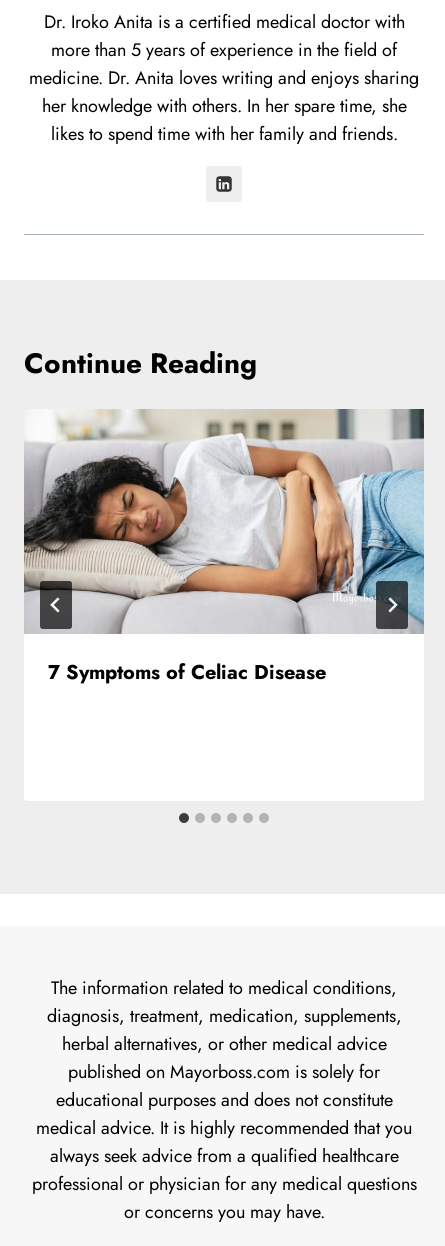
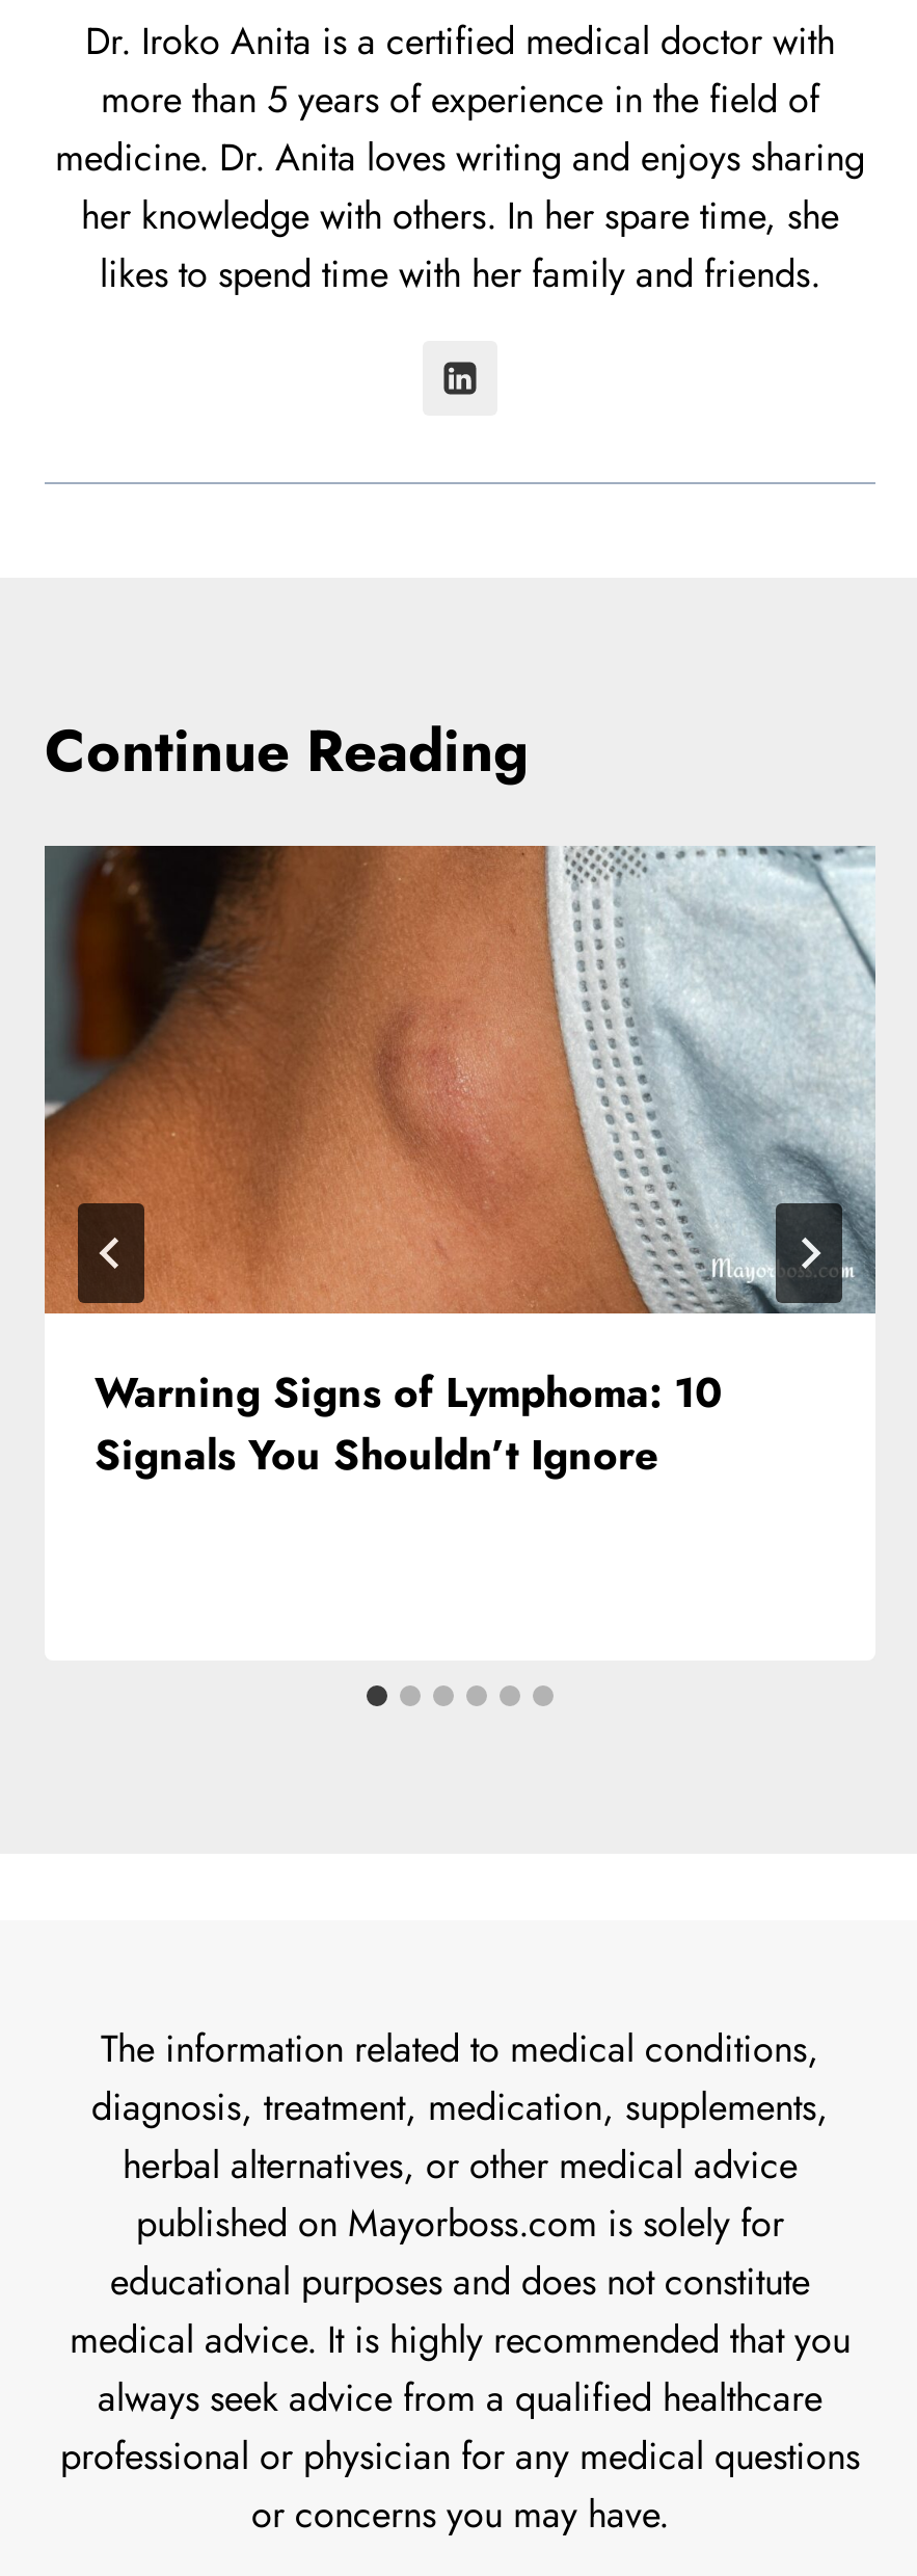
[24,408,425,687] [image] | 7 Symptoms of Celiac Disease -> [43,844,875,1485] [image] | Warning Signs of Lymphoma: 10 | Signals You Shouldn’t Ignore

